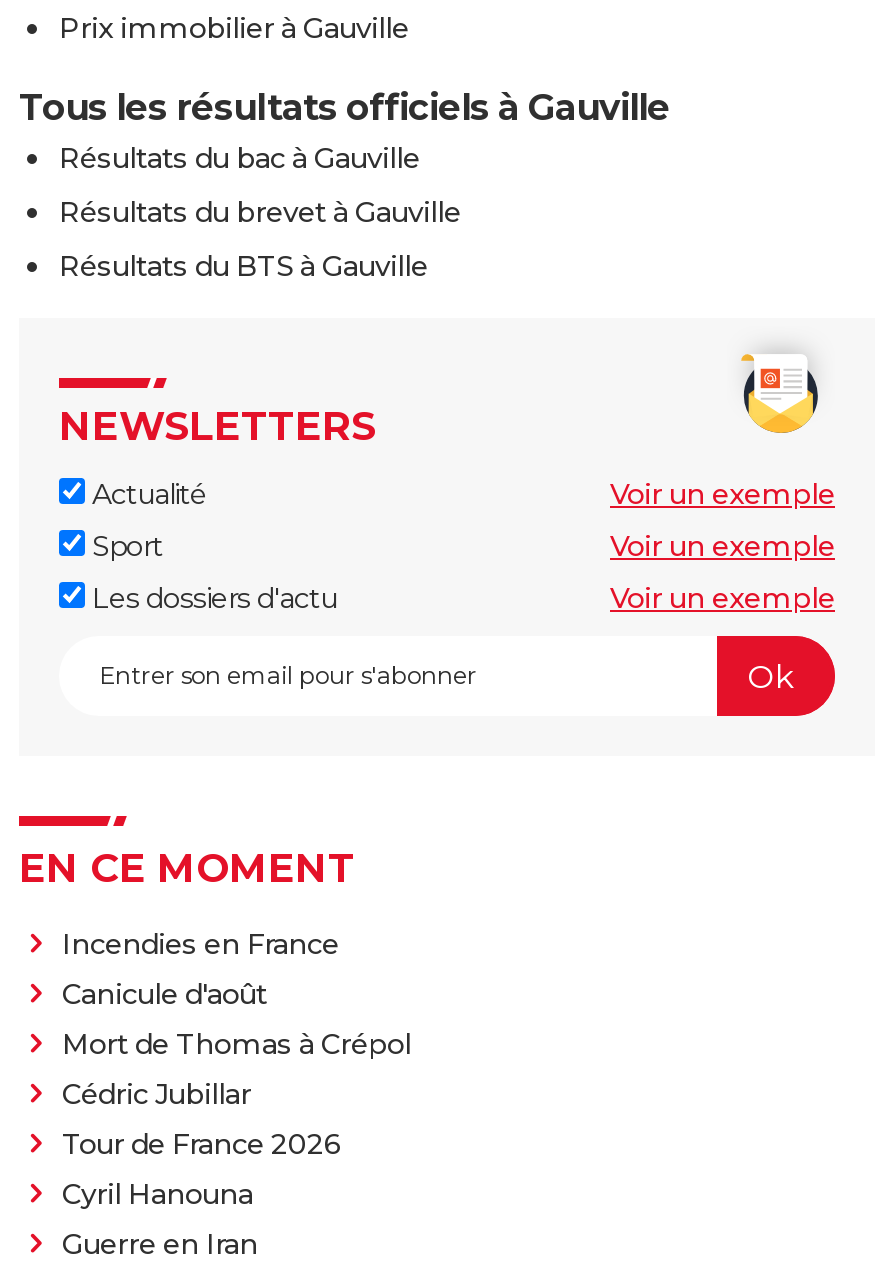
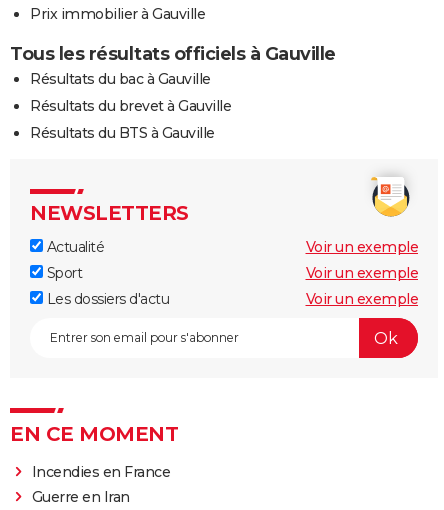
[62,976,411,1212] Canicule d'août | Mort de Thomas à Crépol | Cédric Jubillar | Tour de France 2026 | Cyril Hanouna -> none

